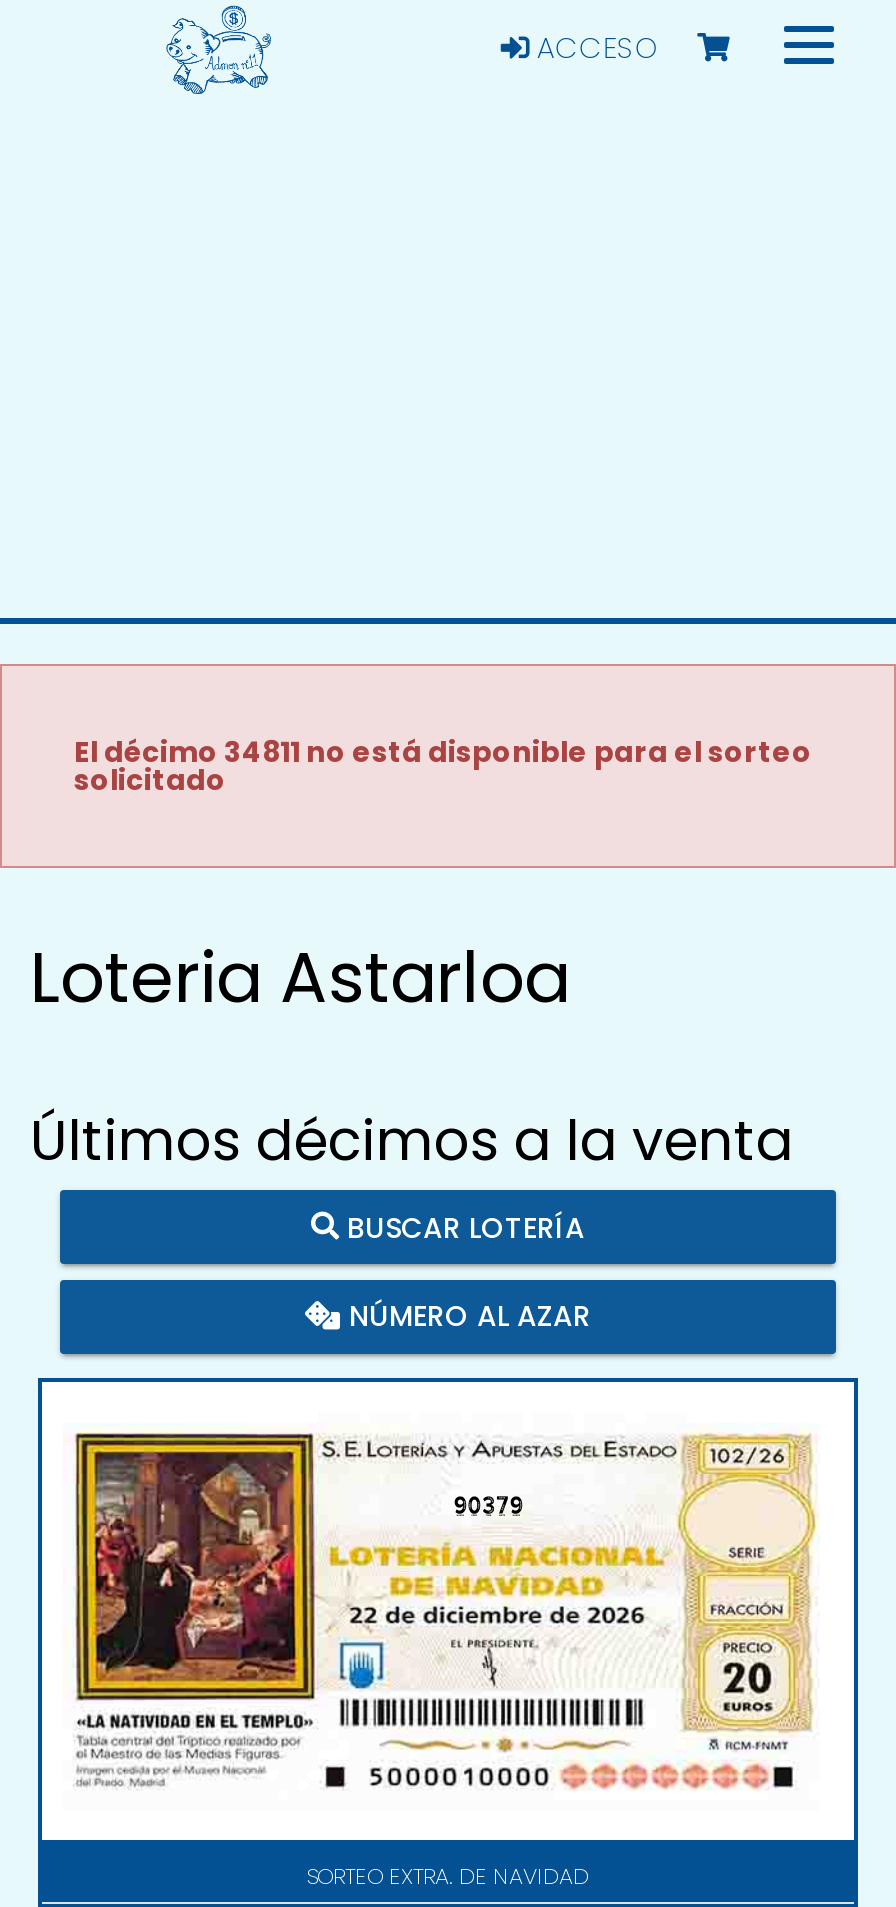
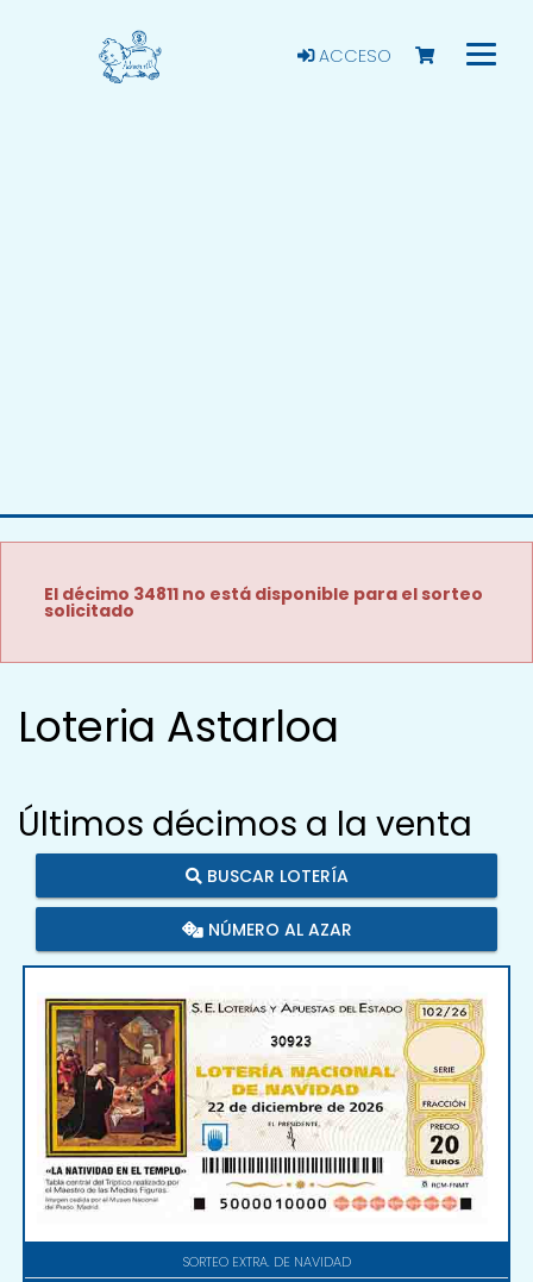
[454,1490,524,1522] 90379 -> [270,1032,311,1051] 30923

